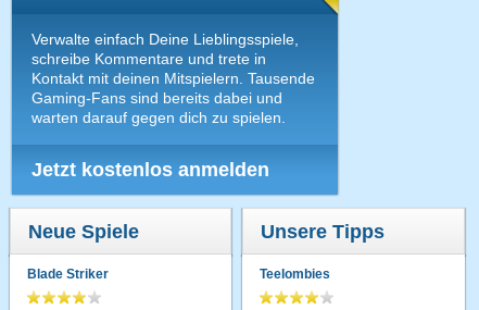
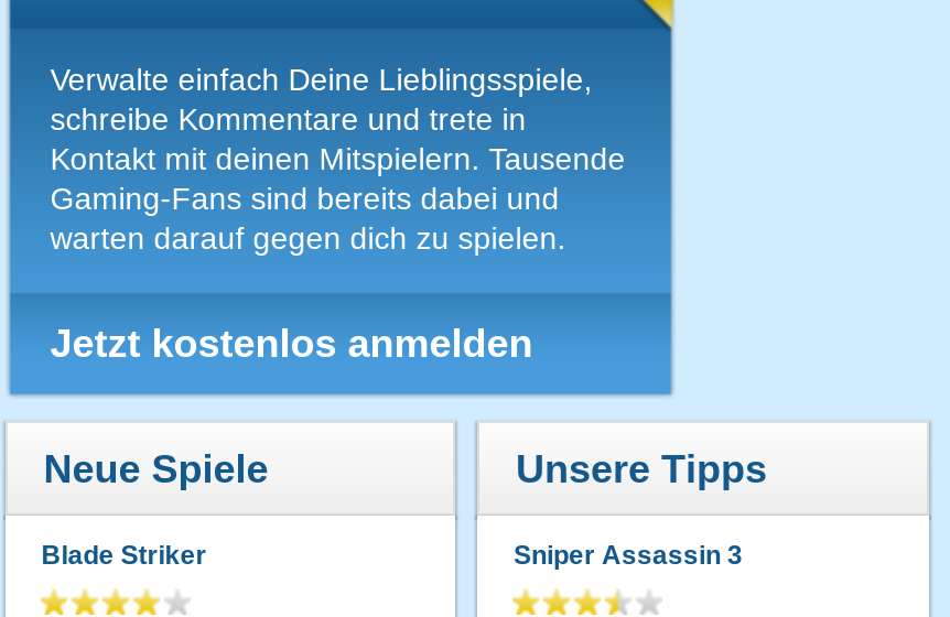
[260,266,331,282] Teelombies -> [514,540,743,571] Sniper Assassin 3

